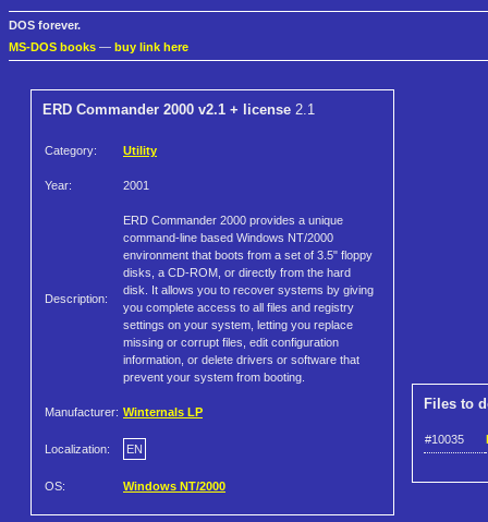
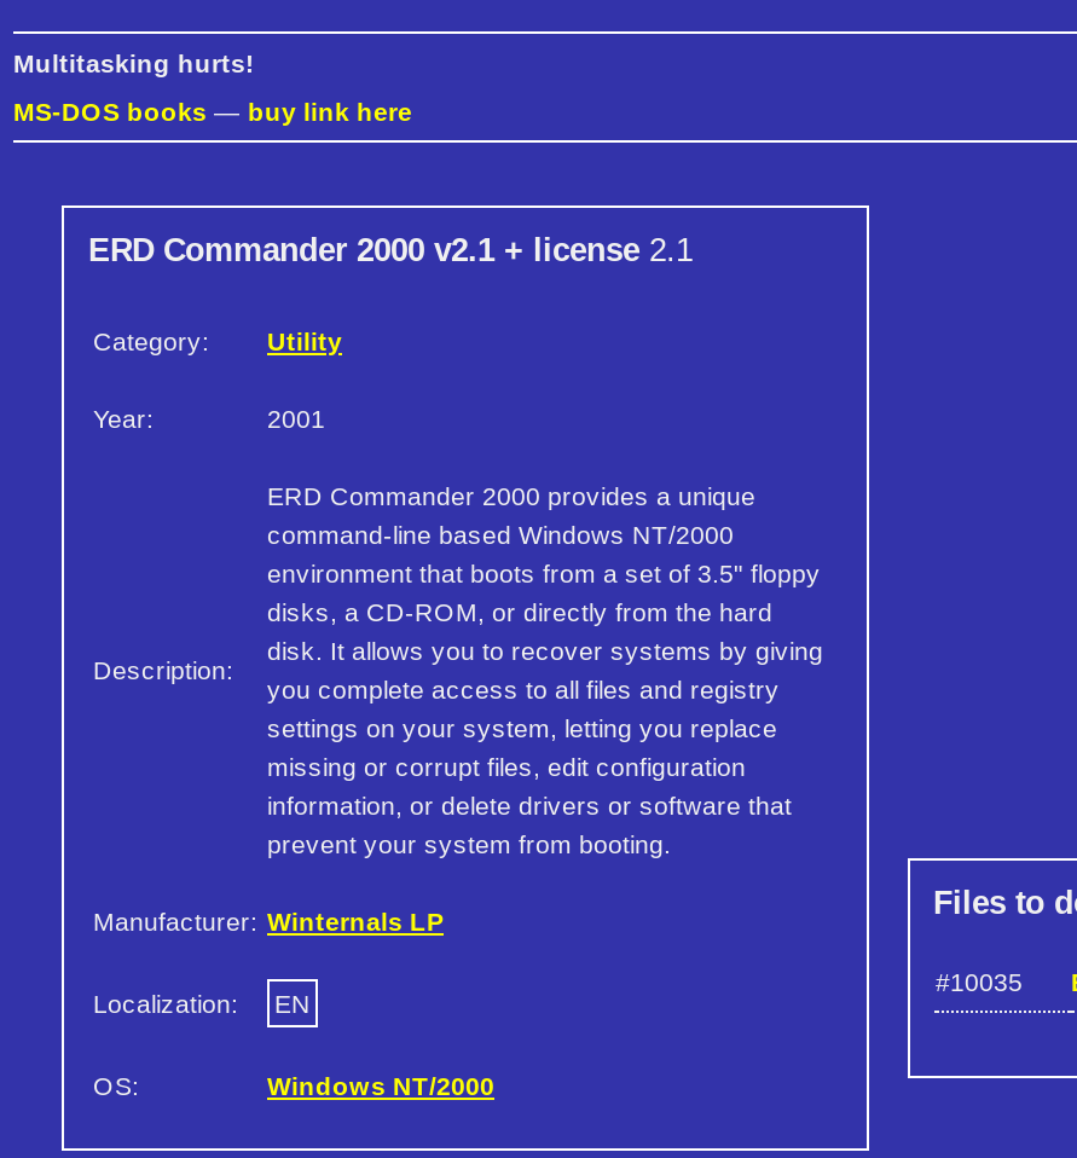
[9,19,81,32] DOS forever. -> [13,49,255,78] Multitasking hurts!

